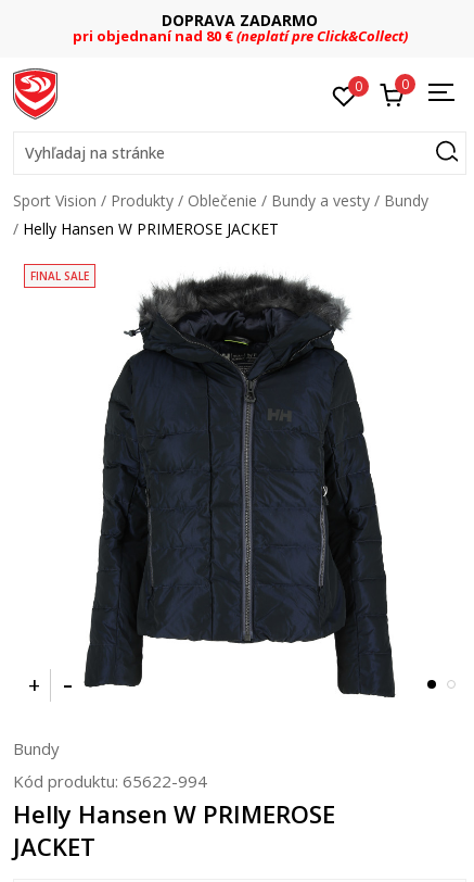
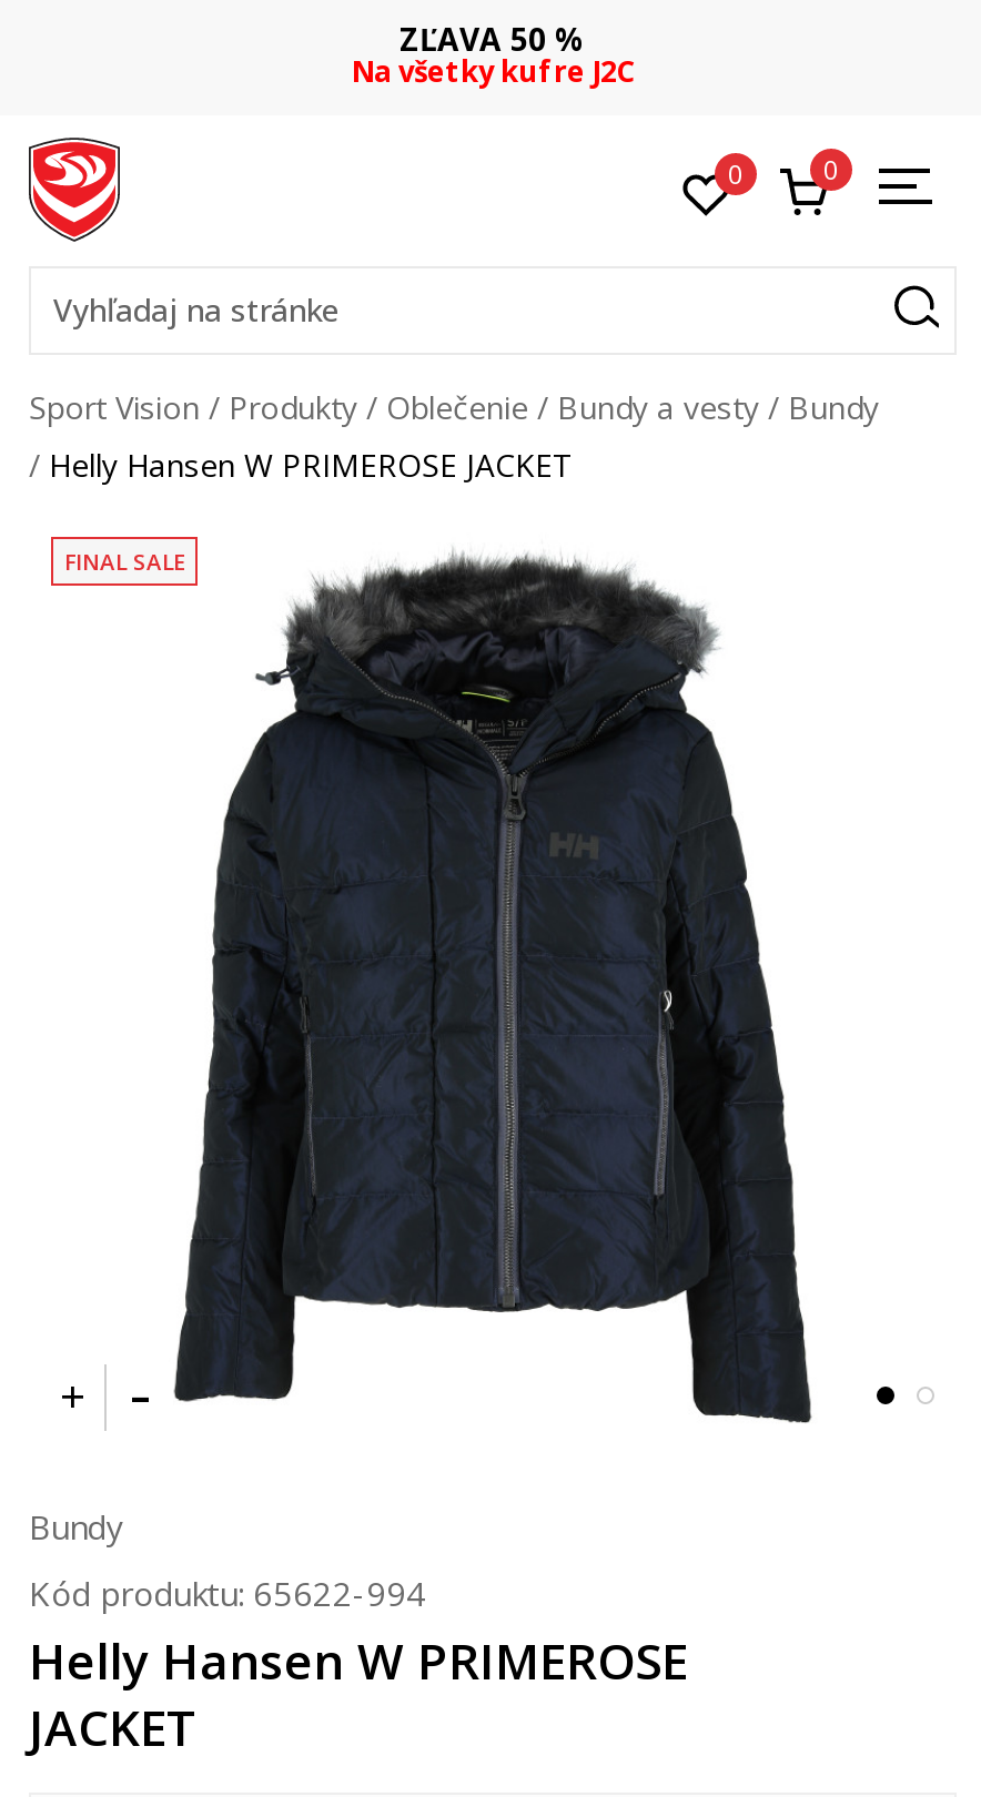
[72,10,407,46] DOPRAVA ZADARMO | pri objednaní nad 80 €(neplatí pre Click&Collect) -> [352,18,634,91] ZĽAVA 50 % | Na všetky kufre J2C

